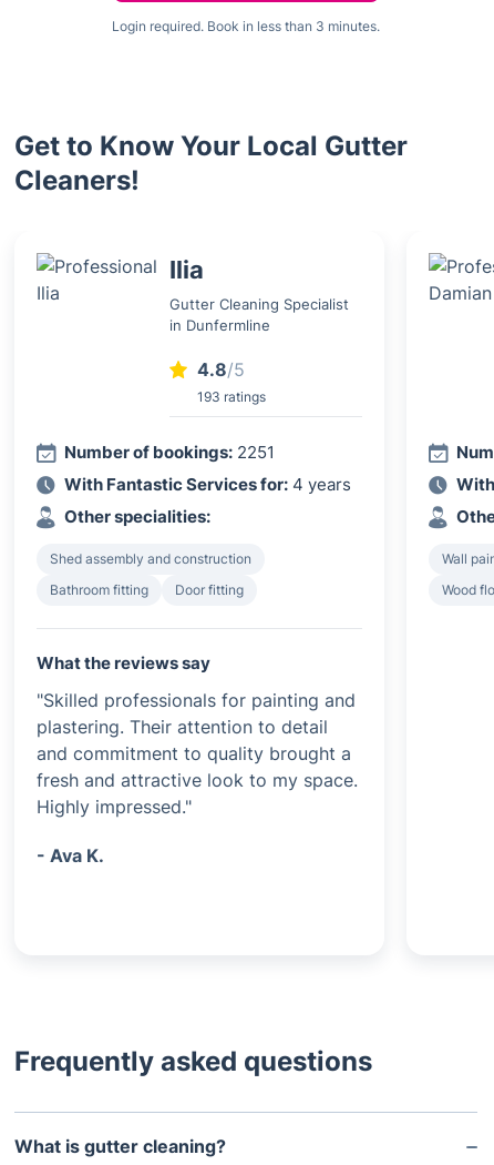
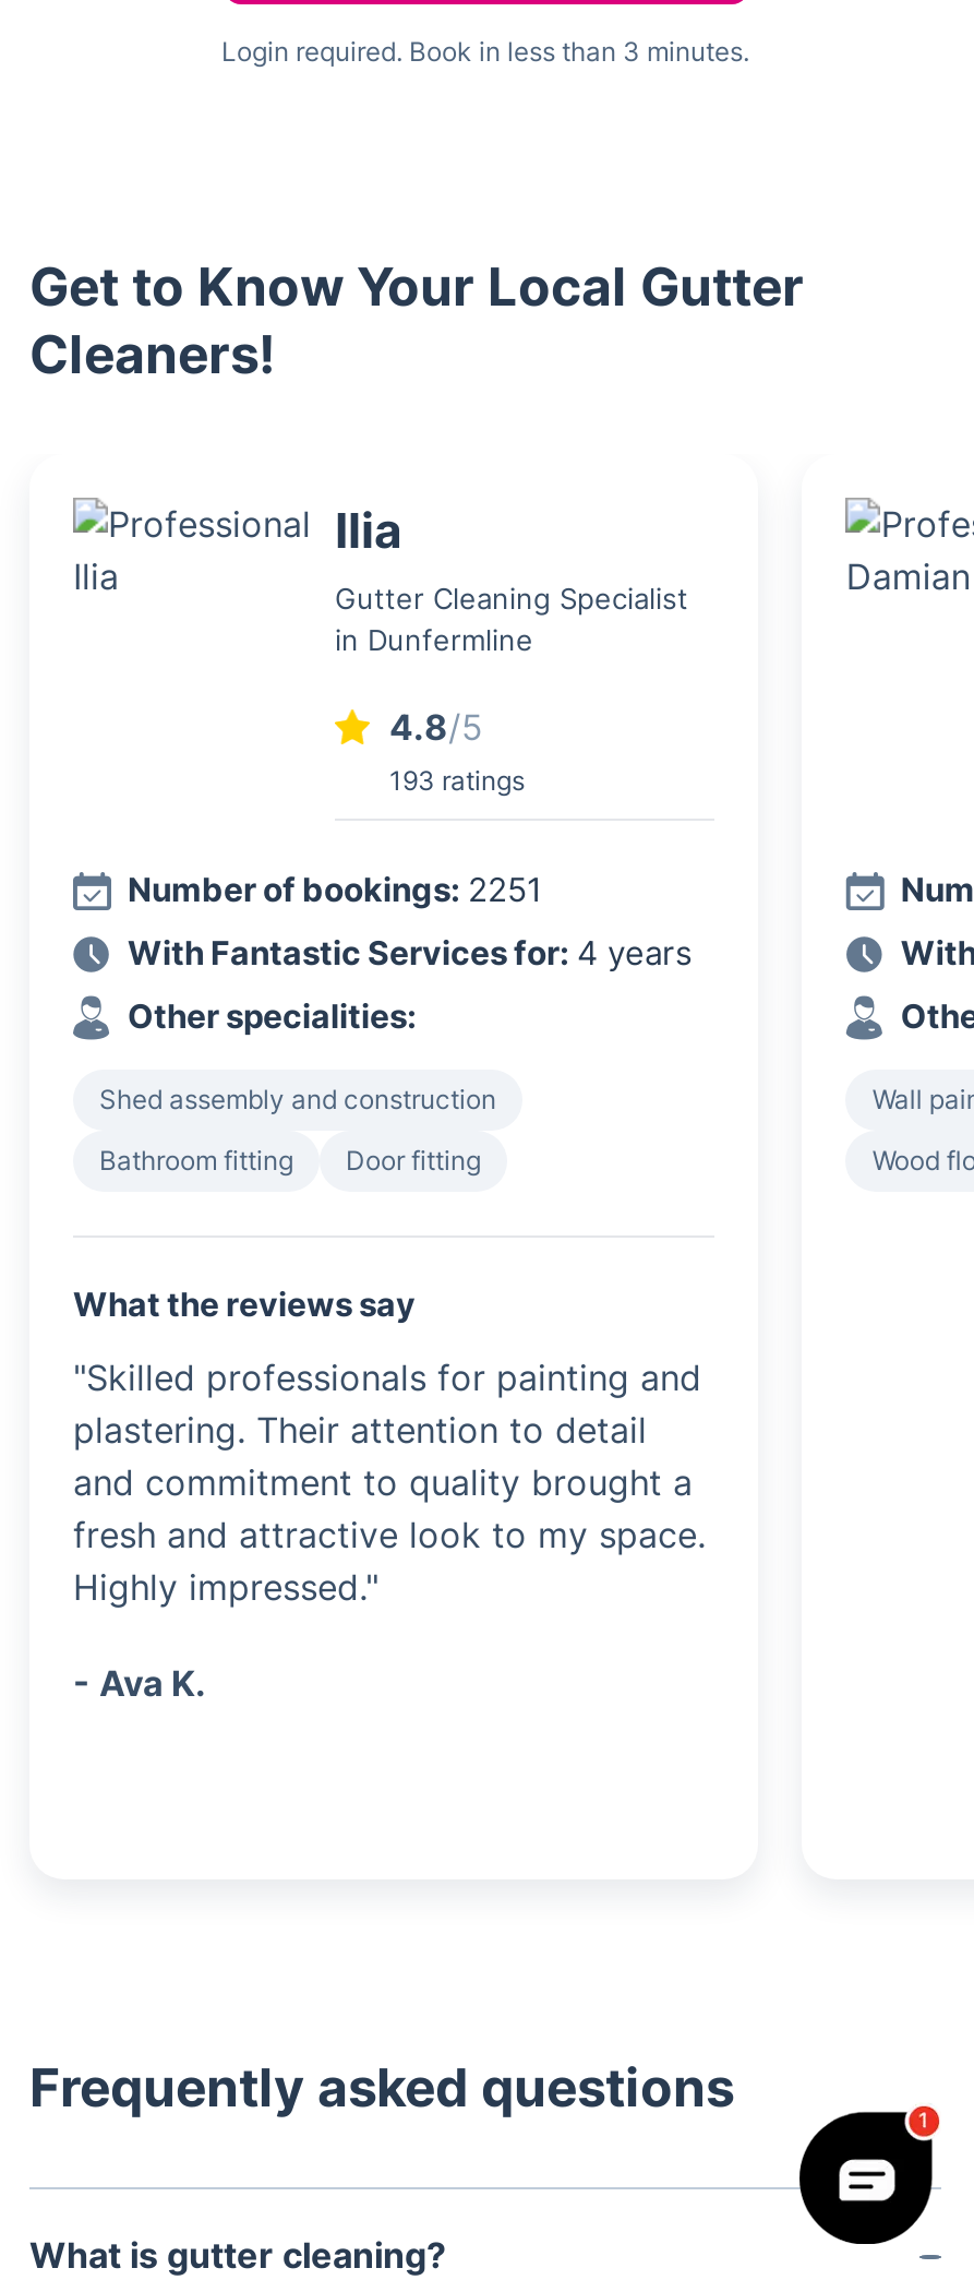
none -> [797,2104,941,2246] [image]

